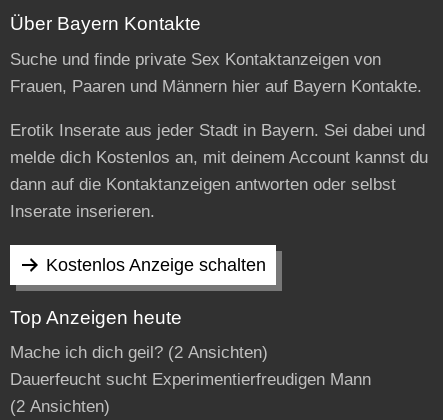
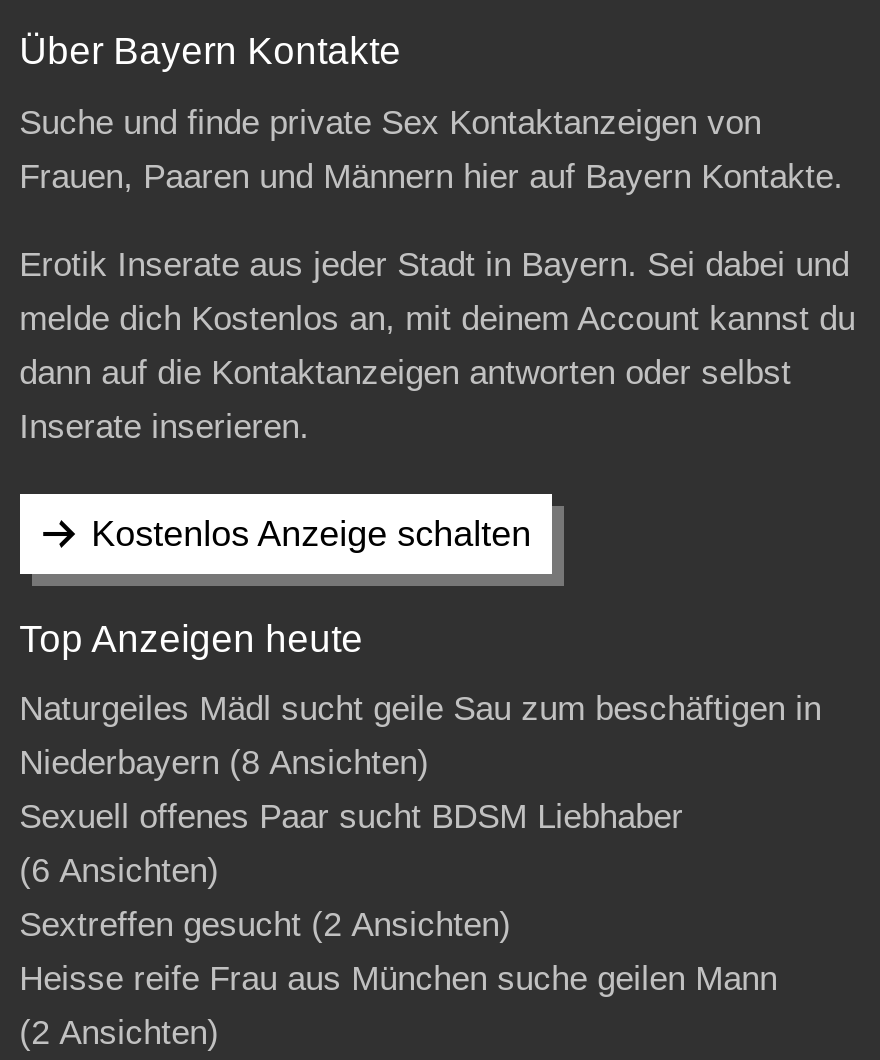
[10,343,371,389] Mache ich dich geil? (2 Ansichten) | Dauerfeucht sucht Experimentierfreudigen Mann -> [19,691,821,999] Naturgeiles Mädl sucht geile Sau zum beschäftigen in | Niederbayern (8 Ansichten) | Sexuell offenes Paar sucht BDSM Liebhaber | (6 Ansichten) | Sextreffen gesucht (2 Ansichten) | Heisse reife Frau aus München suche geilen Mann

